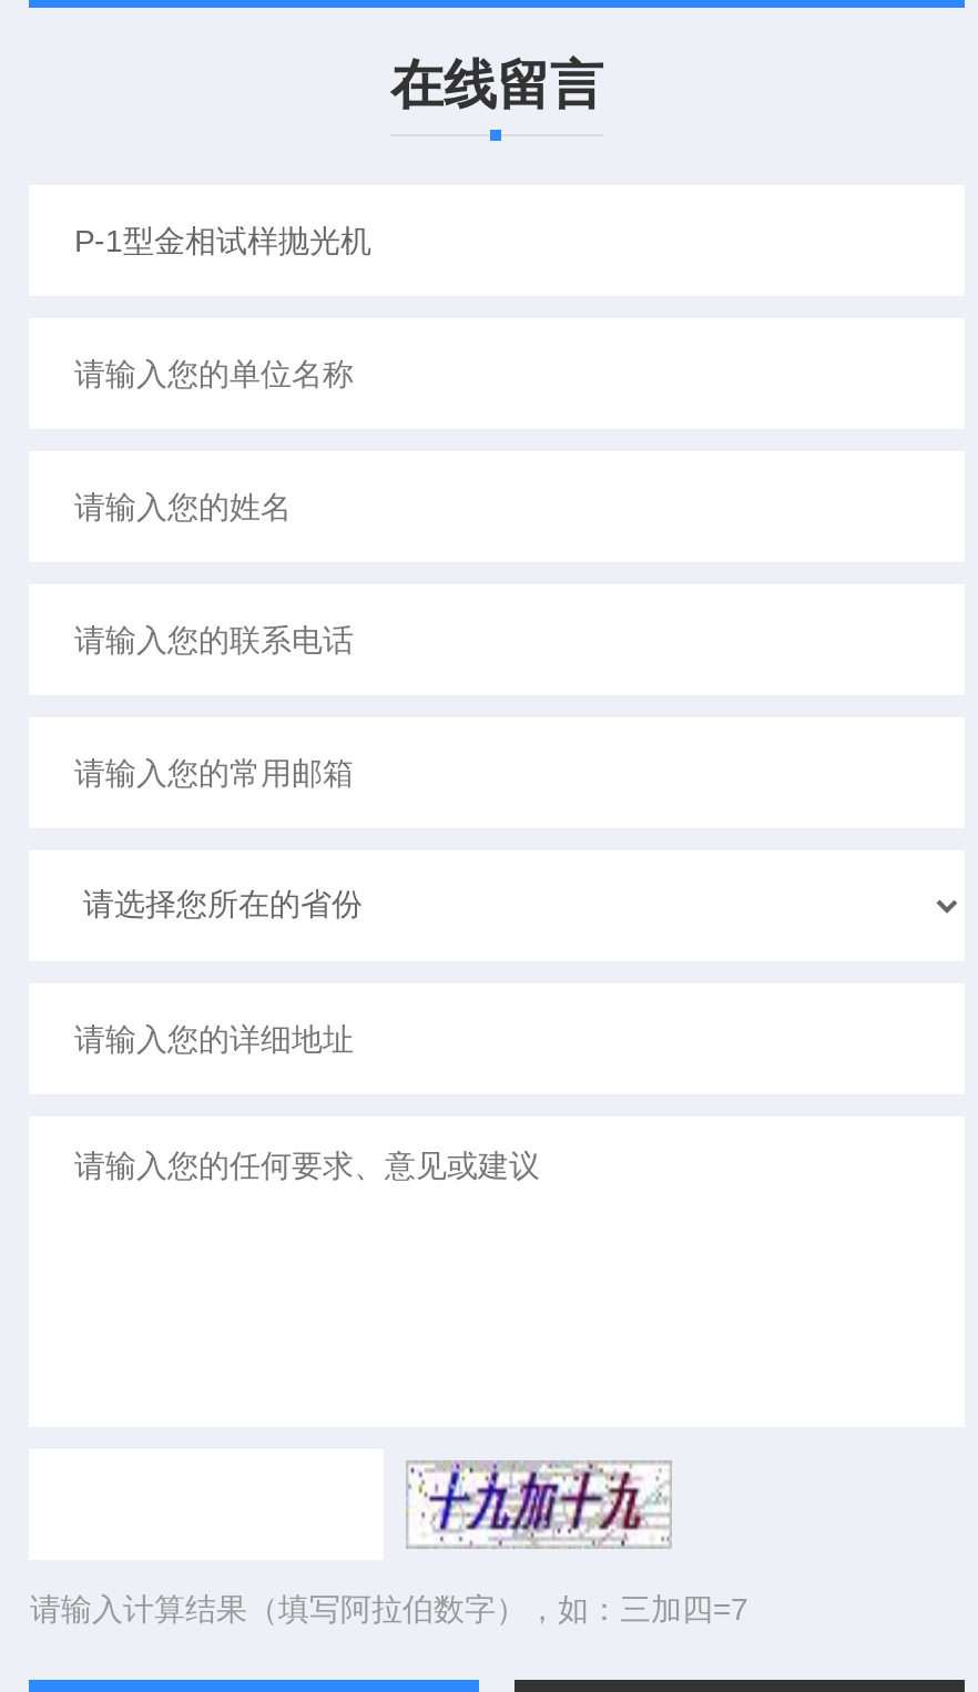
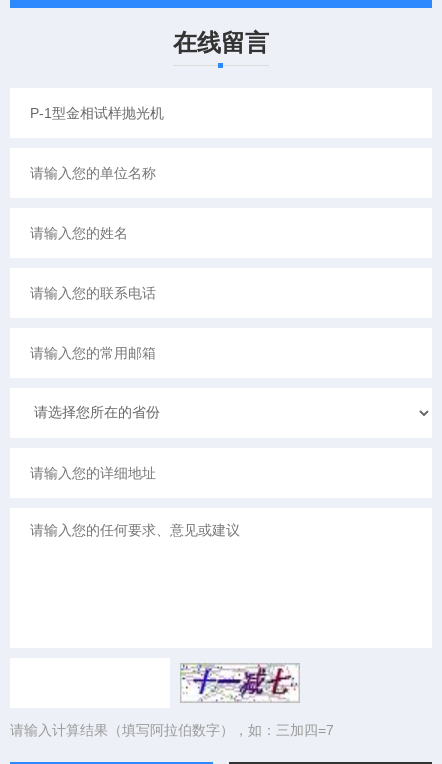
[408,1460,668,1547] [image] -> [180,663,298,702] [image]

